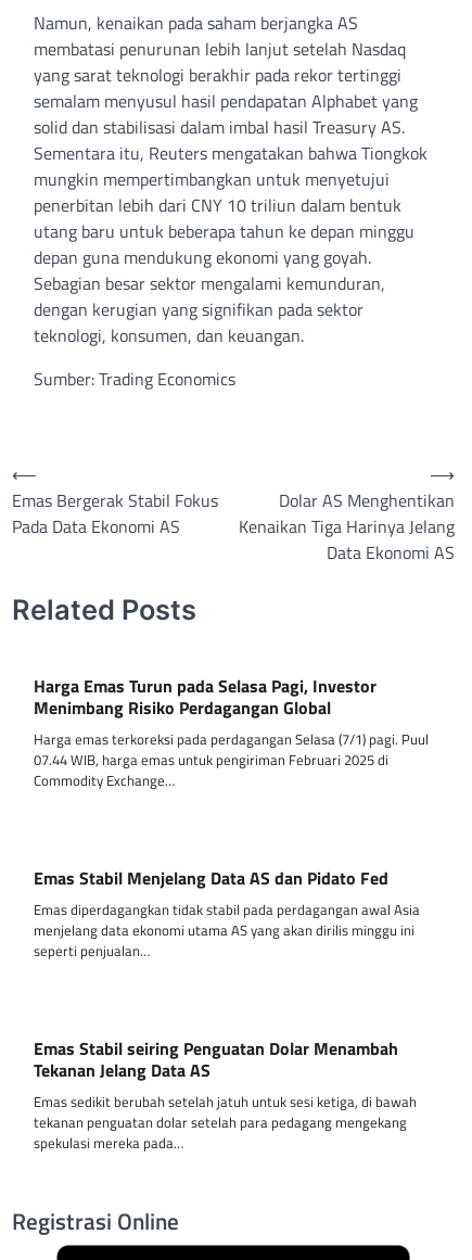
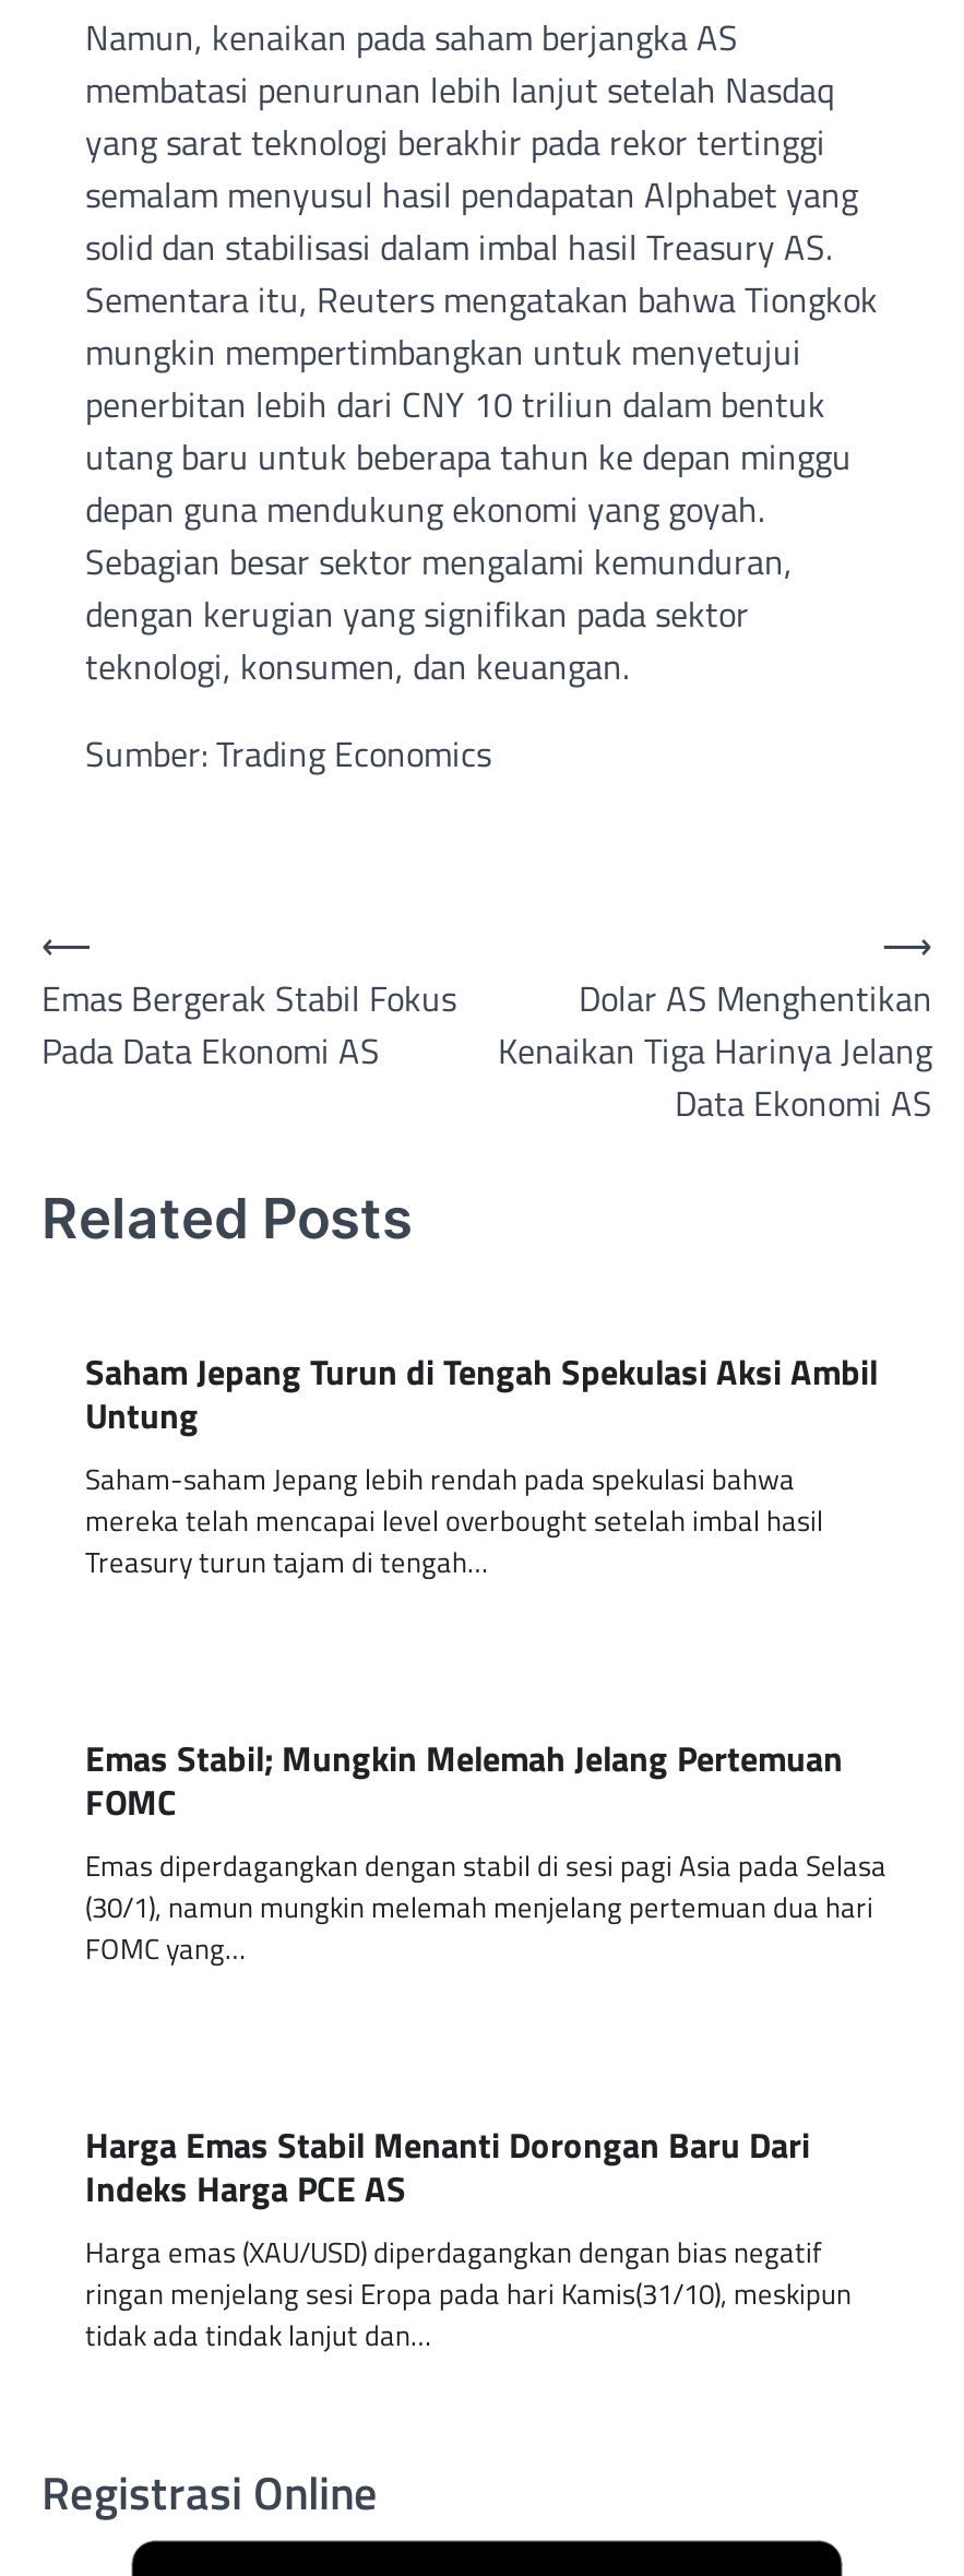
[34,673,429,791] Harga Emas Turun pada Selasa Pagi, Investor | Menimbang Risiko Perdagangan Global | Harga emas terkoreksi pada perdagangan Selasa (7/1) pagi. Puul | 07.44 WIB, harga emas untuk pengiriman Februari 2025 di | Commodity Exchange… -> [85,1346,878,1584] Saham Jepang Turun di Tengah Spekulasi Aksi Ambil | Untung | Saham-saham Jepang lebih rendah pada spekulasi bahwa | mereka telah mencapai level overbought setelah imbal hasil | Treasury turun tajam di tengah…
[34,865,420,962] Emas Stabil Menjelang Data AS dan Pidato Fed | Emas diperdagangkan tidak stabil pada perdagangan awal Asia | menjelang data ekonomi utama AS yang akan dirilis minggu ini | seperti penjualan… -> [85,1732,886,1970] Emas Stabil; Mungkin Melemah Jelang Pertemuan | FOMC | Emas diperdagangkan dengan stabil di sesi pagi Asia pada Selasa | (30/1), namun mungkin melemah menjelang pertemuan dua hari | FOMC yang…
[34,1035,417,1154] Emas Stabil seiring Penguatan Dolar Menambah | Tekanan Jelang Data AS | Emas sedikit berubah setelah jatuh untuk sesi ketiga, di bawah | tekanan penguatan dolar setelah para pedagang mengekang | spekulasi mereka pada… -> [85,2119,852,2357] Harga Emas Stabil Menanti Dorongan Baru Dari | Indeks Harga PCE AS | Harga emas (XAU/USD) diperdagangkan dengan bias negatif | ringan menjelang sesi Eropa pada hari Kamis(31/10), meskipun | tidak ada tindak lanjut dan…

